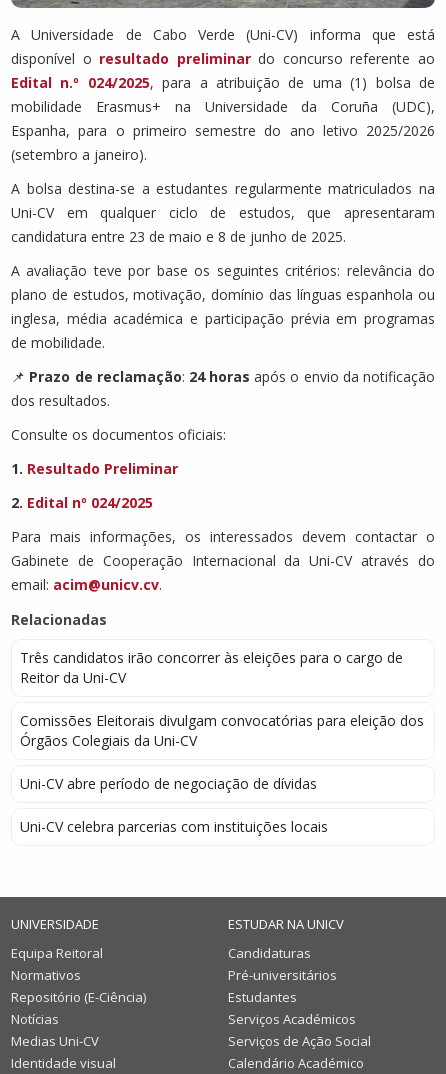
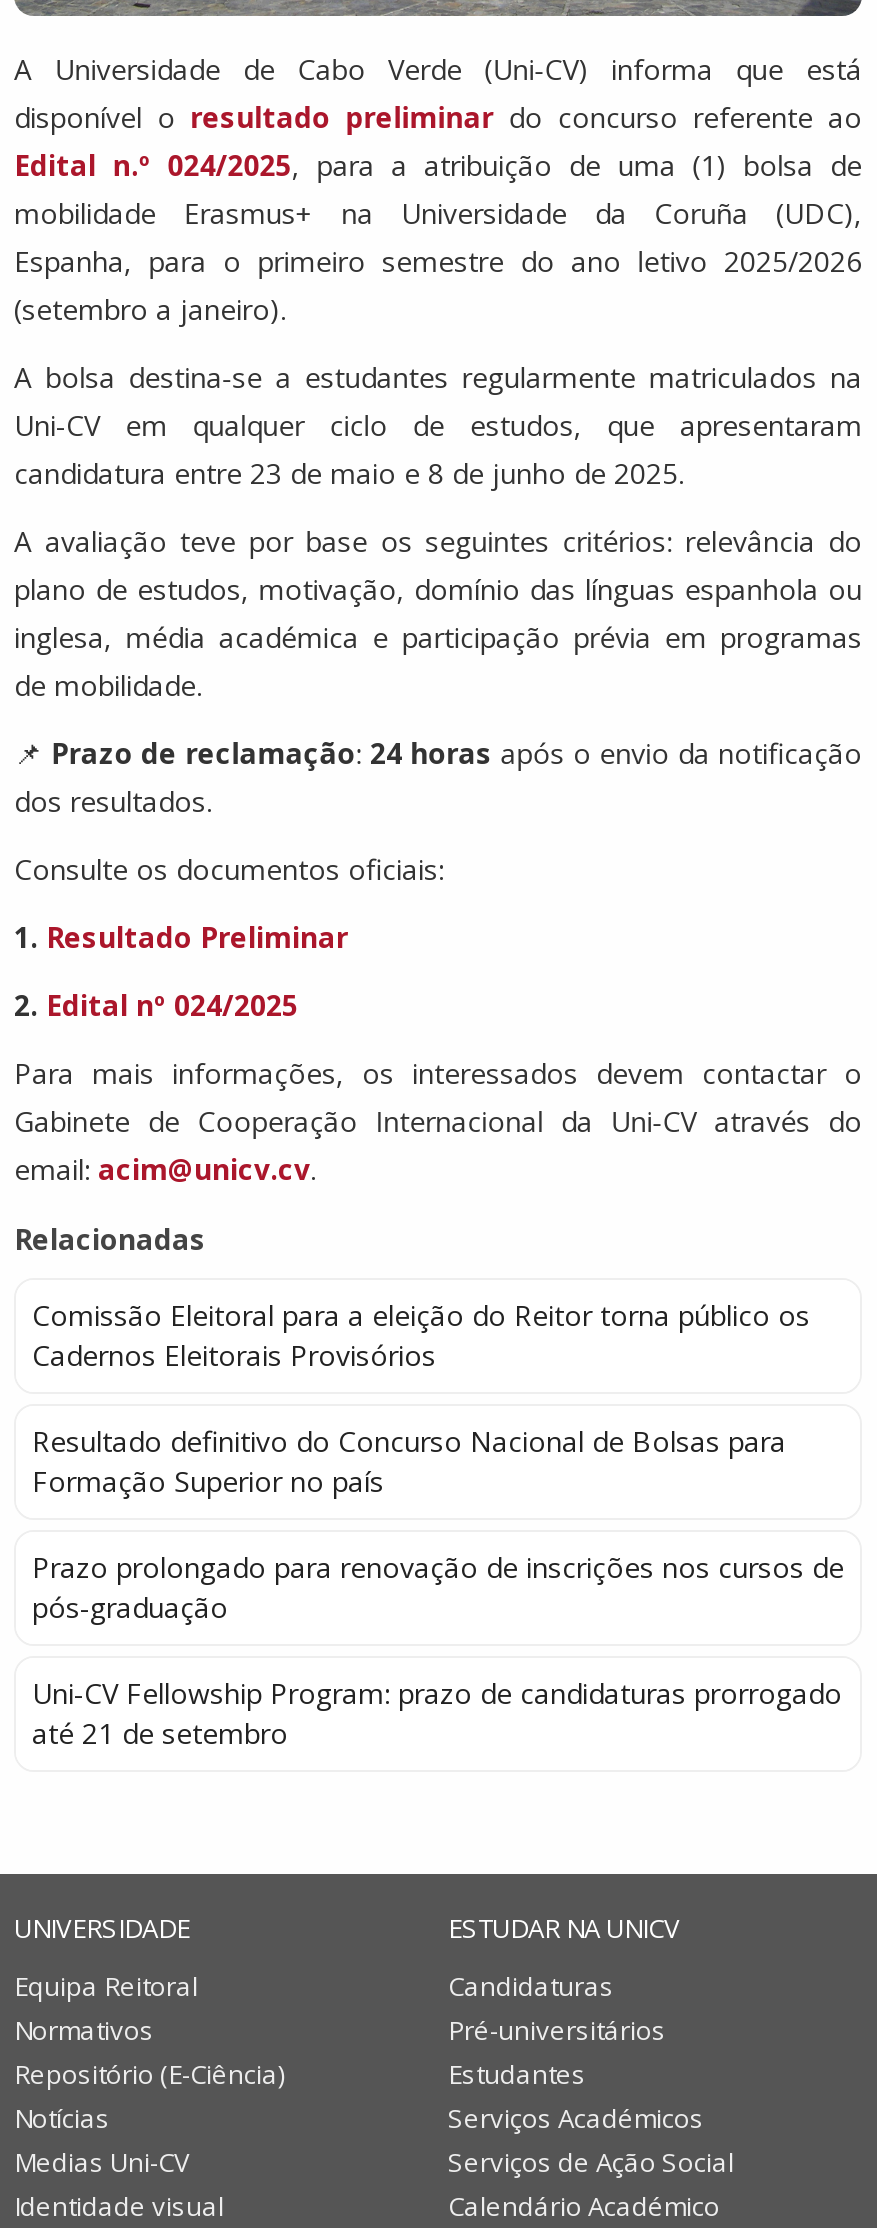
[20,648,403,687] Três candidatos irão concorrer às eleições para o cargo de | Reitor da Uni-CV -> [32,1296,810,1374] Comissão Eleitoral para a eleição do Reitor torna público os | Cadernos Eleitorais Provisórios
[20,711,424,750] Comissões Eleitorais divulgam convocatórias para eleição dos | Órgãos Colegiais da Uni-CV -> [32,1422,786,1500] Resultado definitivo do Concurso Nacional de Bolsas para | Formação Superior no país
[20,774,321,793] Uni-CV abre período de negociação de dívidas -> [32,1548,844,1626] Prazo prolongado para renovação de inscrições nos cursos de | pós-graduação
[20,817,328,836] Uni-CV celebra parcerias com instituições locais -> [32,1674,842,1752] Uni-CV Fellowship Program: prazo de candidaturas prorrogado | até 21 de setembro

